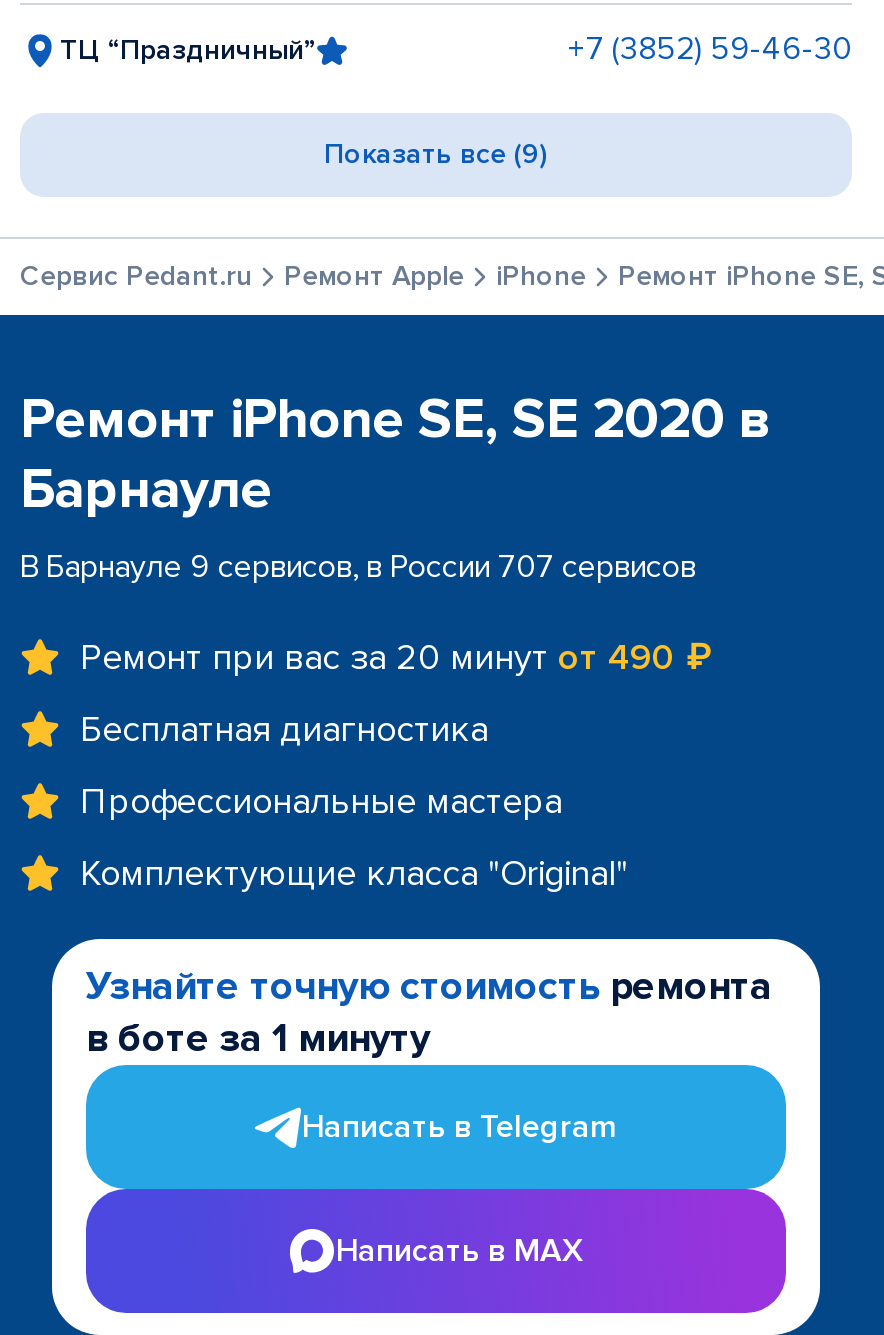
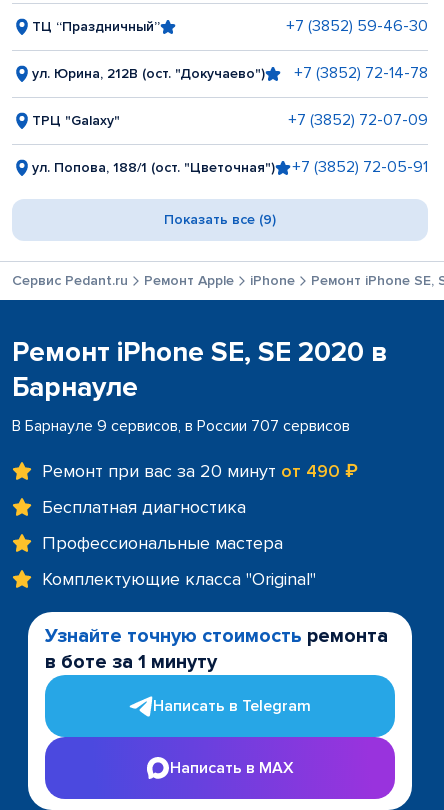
none -> [32,63,428,177] ул. Юрина, 212В (ост. "Докучаево") | +7 (3852) 72-14-78 | ТРЦ "Galaxy" | +7 (3852) 72-07-09 | ул. Попова, 188/1 (ост. "Цветочная") | +7 (3852) 72-05-91

